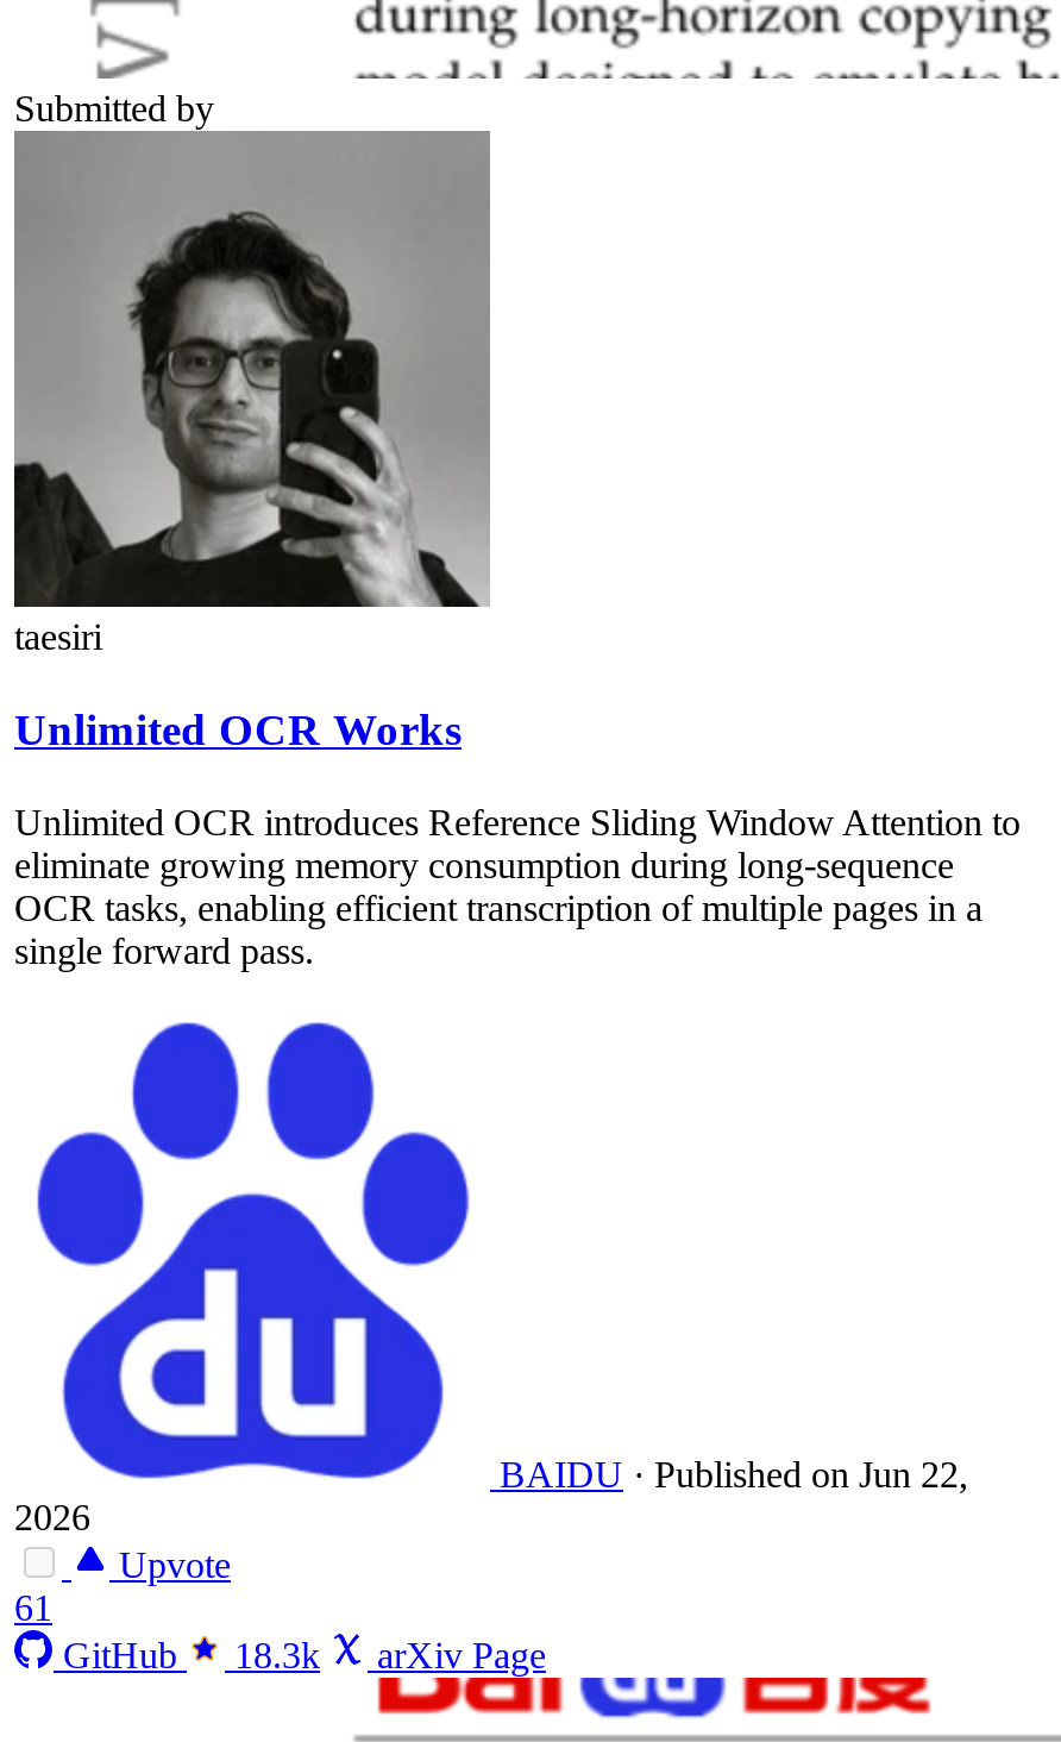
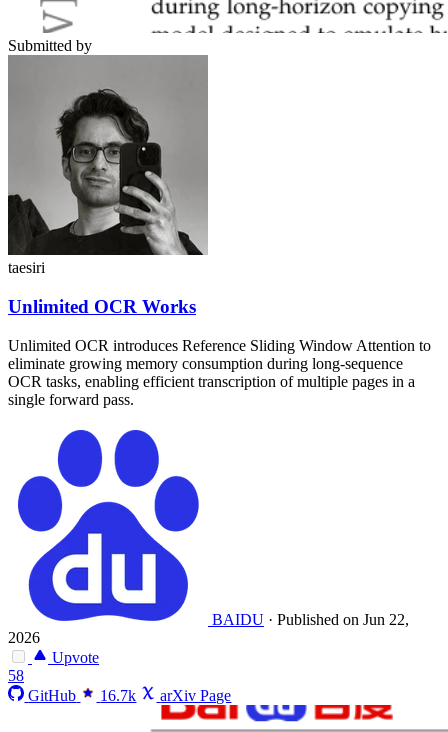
[14,1586,52,1627] 61 -> [8,666,24,683] 58
[63,1634,546,1674] GitHub 18.3k arXiv Page -> [28,686,231,703] GitHub 16.7k arXiv Page

